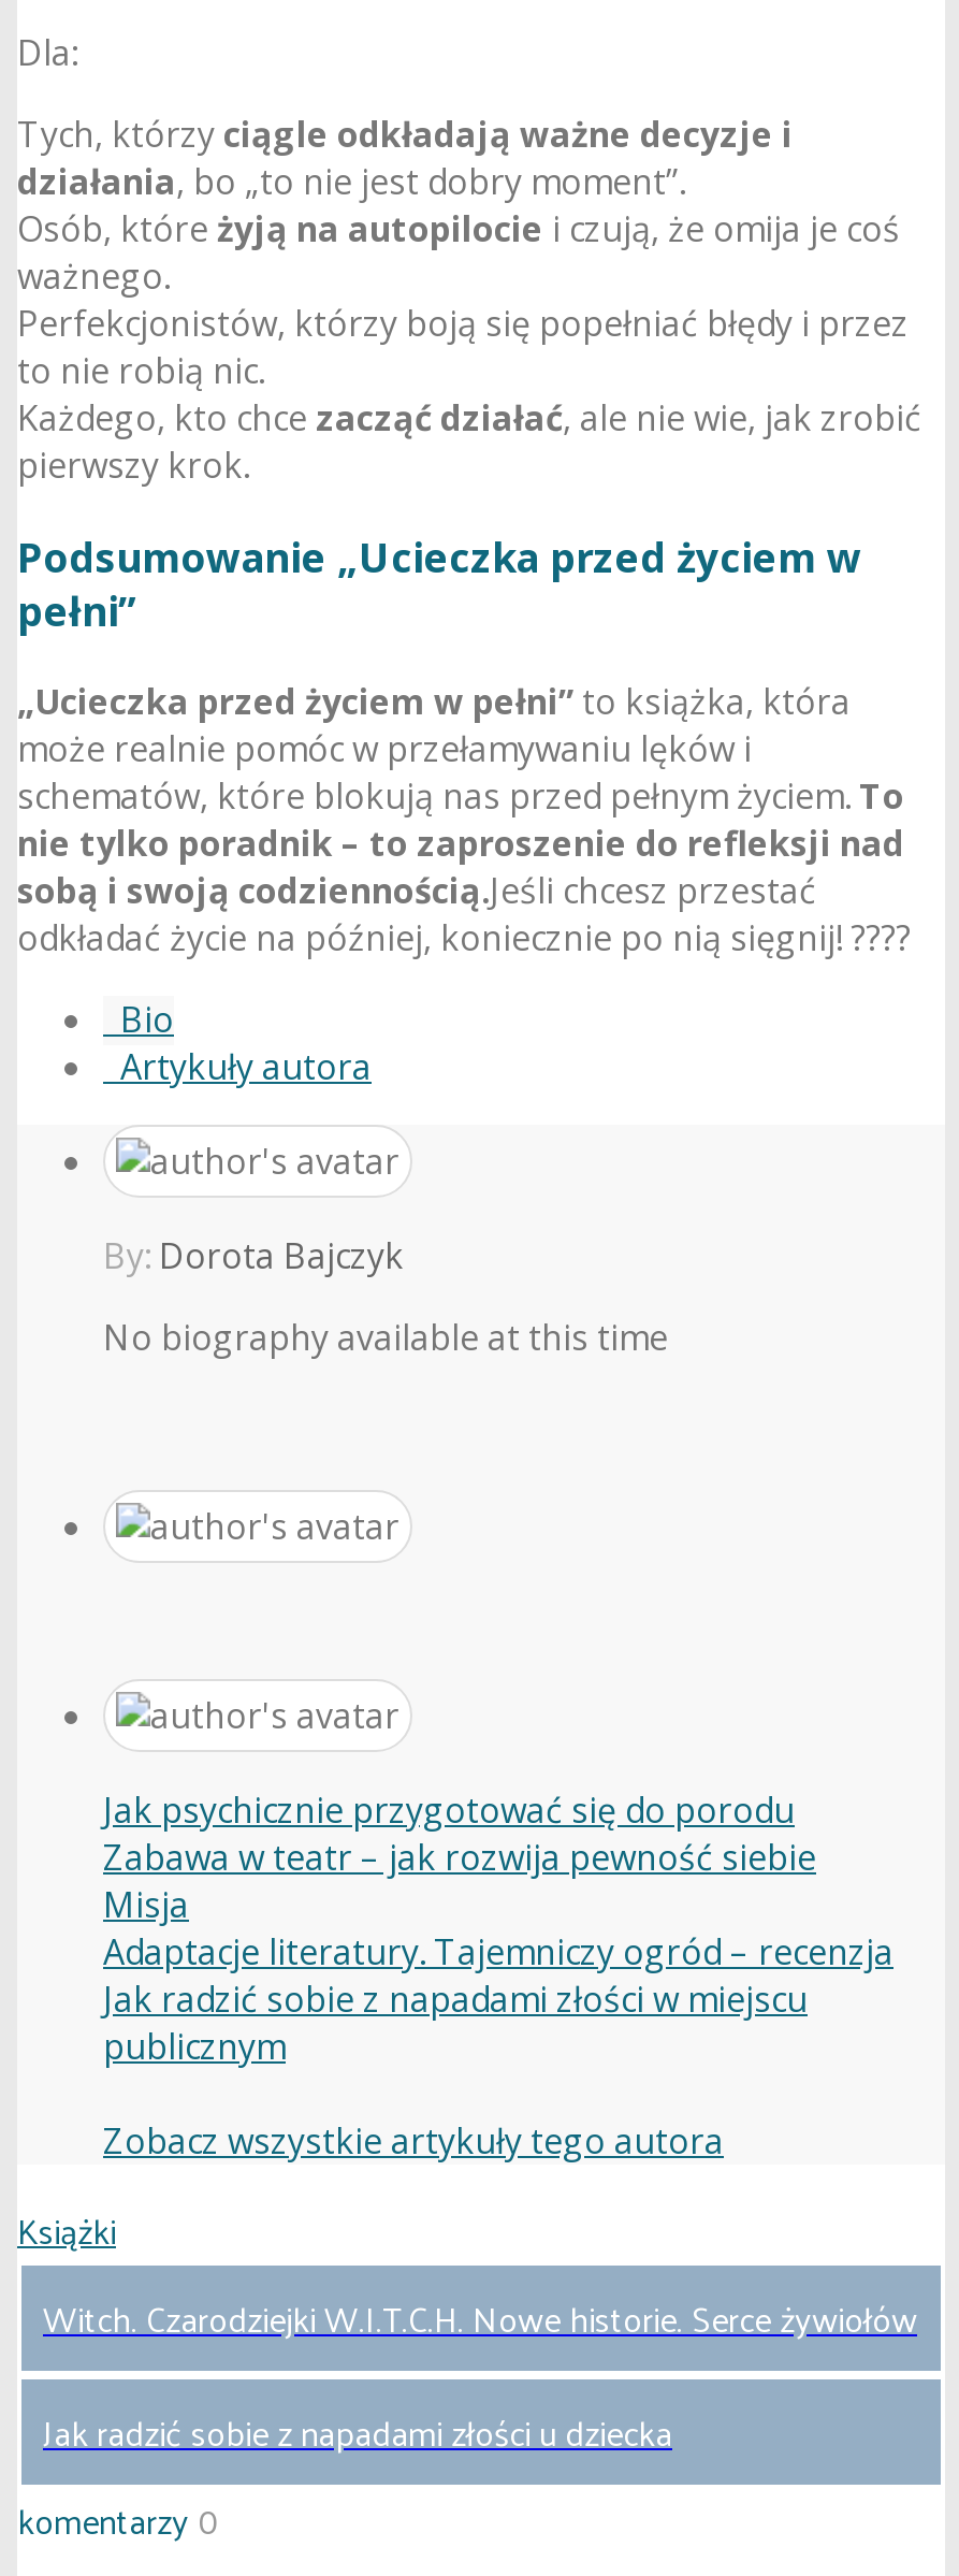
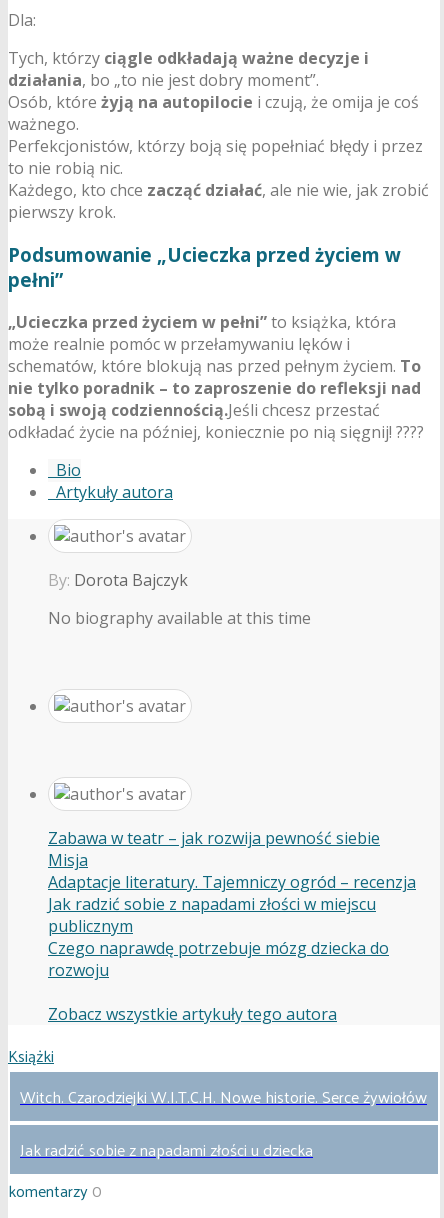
[103,1785,795,1833] Jak psychicznie przygotować się do porodu -> none
moved [103,1833,893,2069] -> [48,826,416,936]: Zabawa w teatr – jak rozwija pewność siebie | Misja | Adaptacje literatury. Tajemniczy ogród – recenzja | Jak radzić sobie z napadami złości w miejscu | publicznym
none -> [48,936,389,980] Czego naprawdę potrzebuje mózg dziecka do | rozwoju

